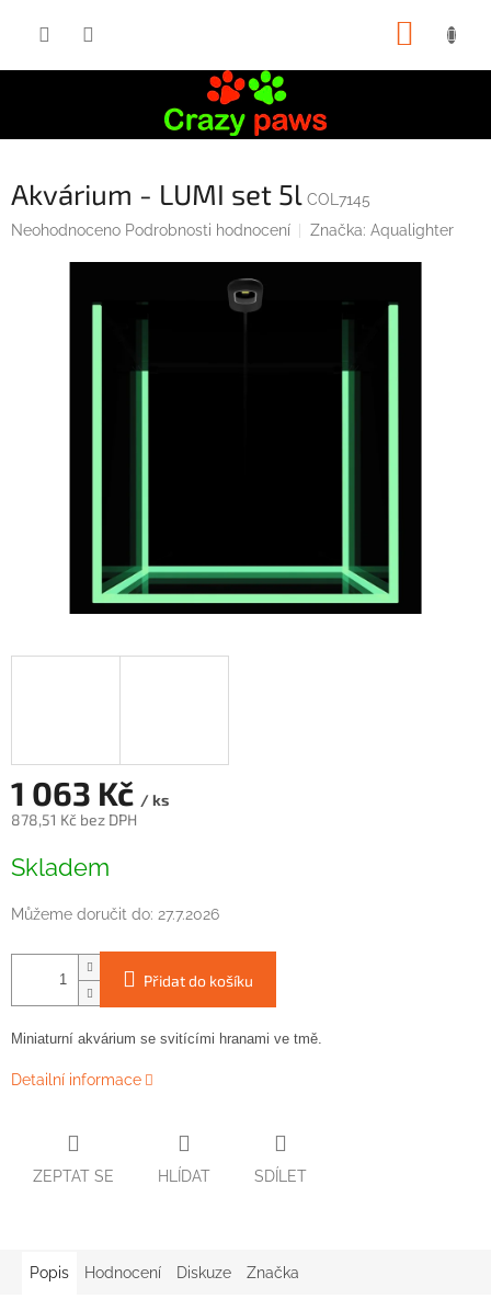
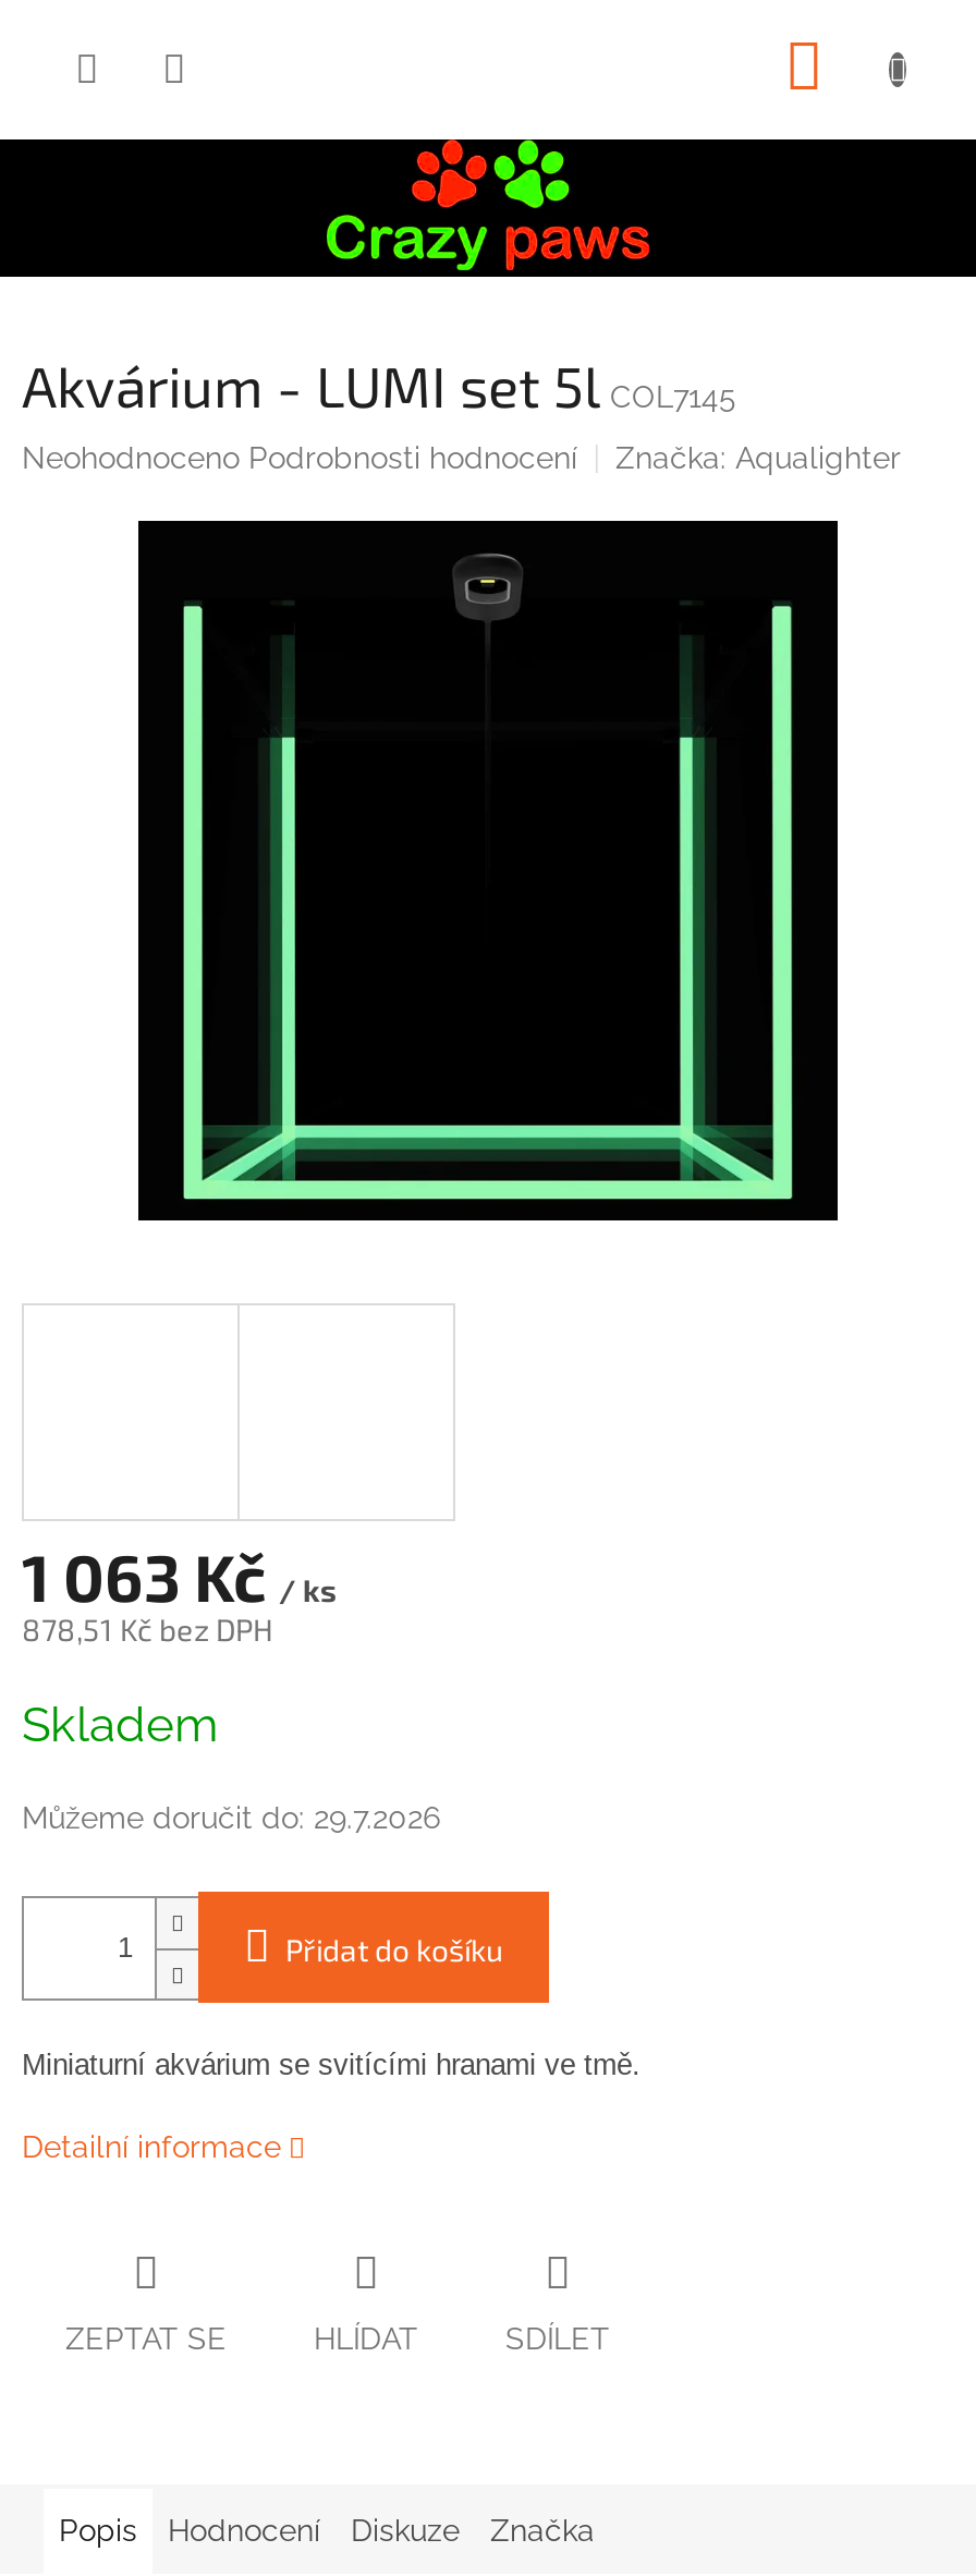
[11,906,219,923] Můžeme doručit do: 27.7.2026 -> [22,1801,440,1836] Můžeme doručit do: 29.7.2026

